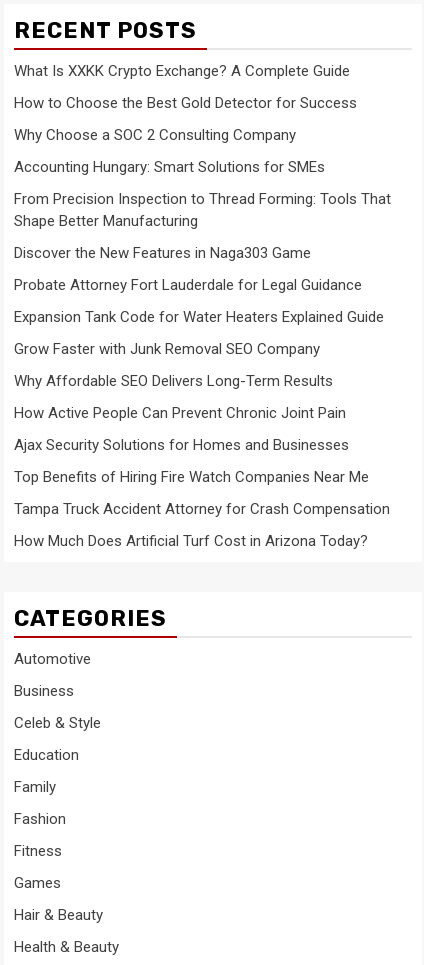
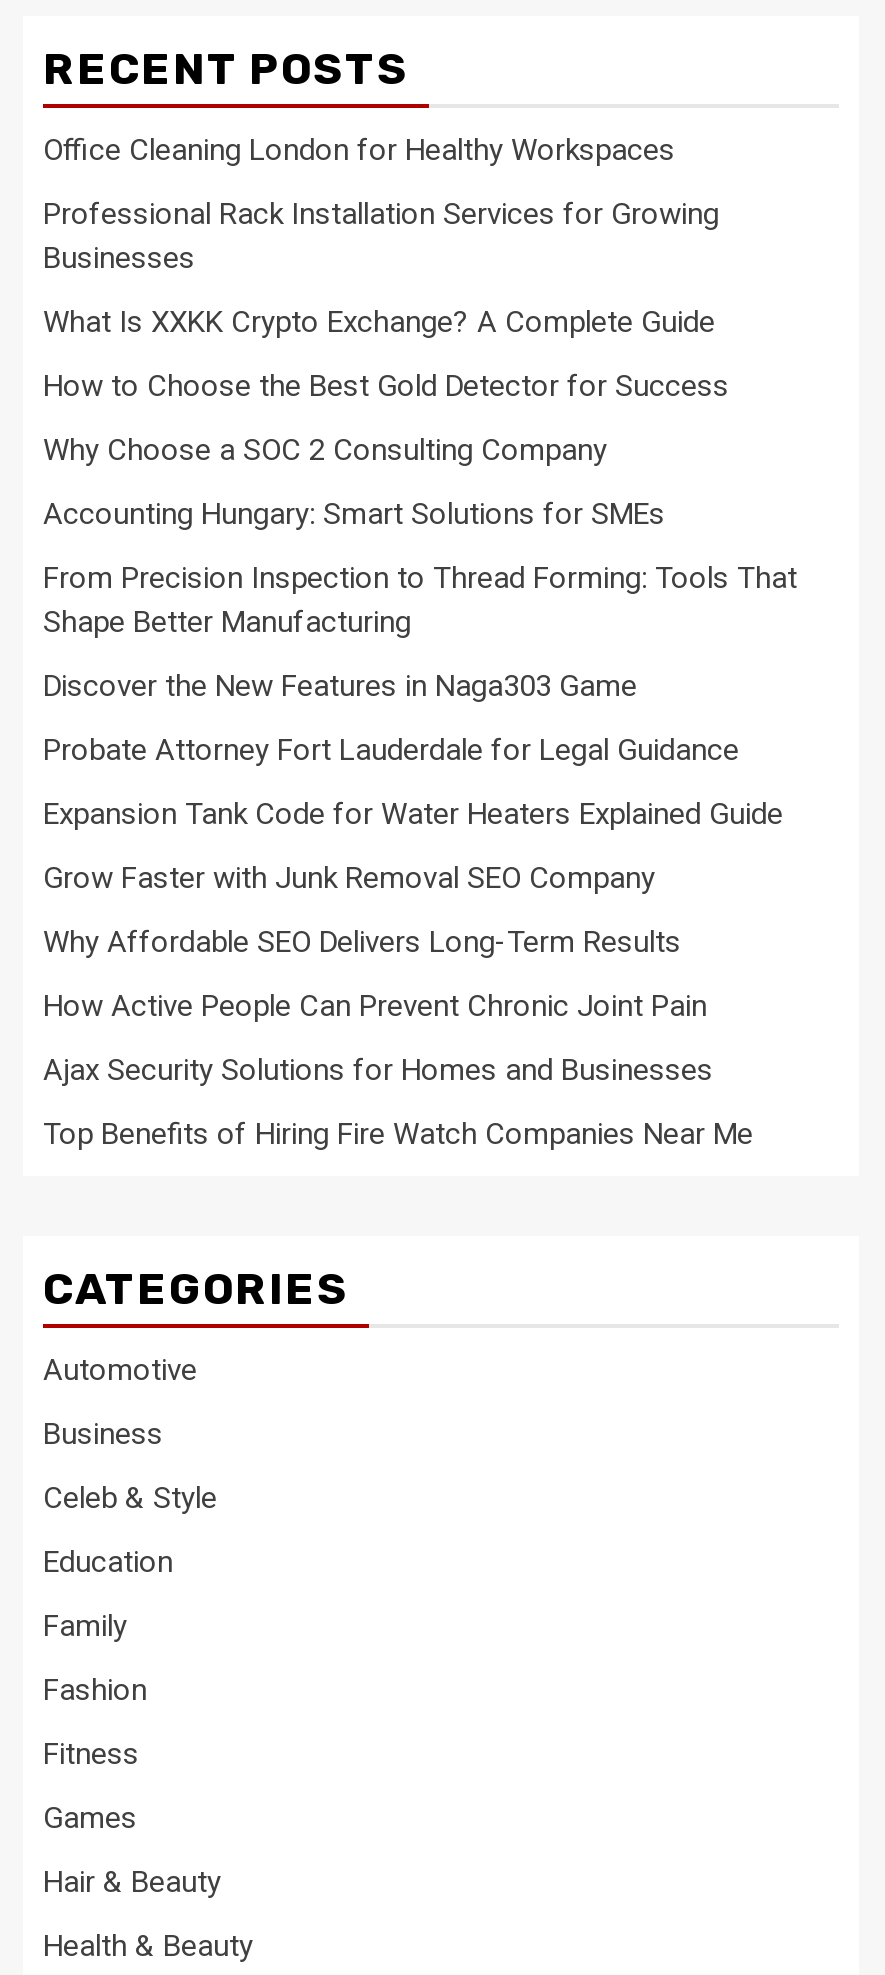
none -> [43,132,719,276] Office Cleaning London for Healthy Workspaces | Professional Rack Installation Services for Growing | Businesses
moved [14,62,391,486] -> [43,304,797,1152]: What Is XXKK Crypto Exchange? A Complete Guide | How to Choose the Best Gold Detector for Success | Why Choose a SOC 2 Consulting Company | ... | Ajax Security Solutions for Homes and Businesses | Top Benefits of Hiring Fire Watch Companies Near Me
[14,500,390,550] Tampa Truck Accident Attorney for Crash Compensation | How Much Does Artificial Turf Cost in Arizona Today? -> none

